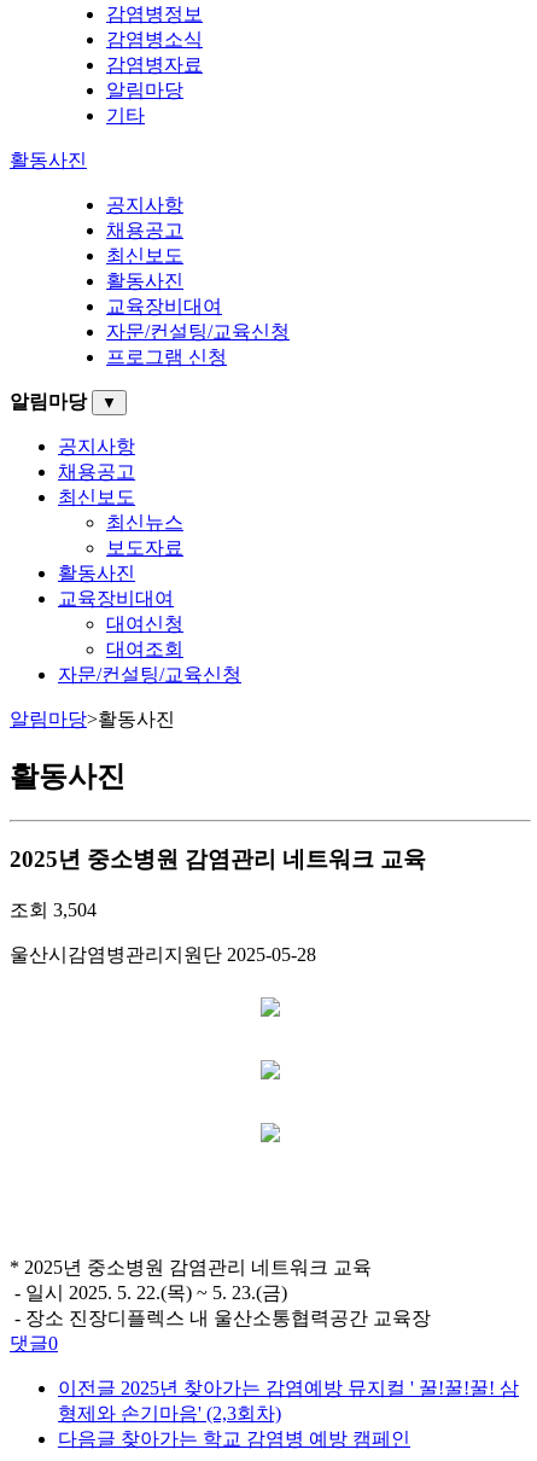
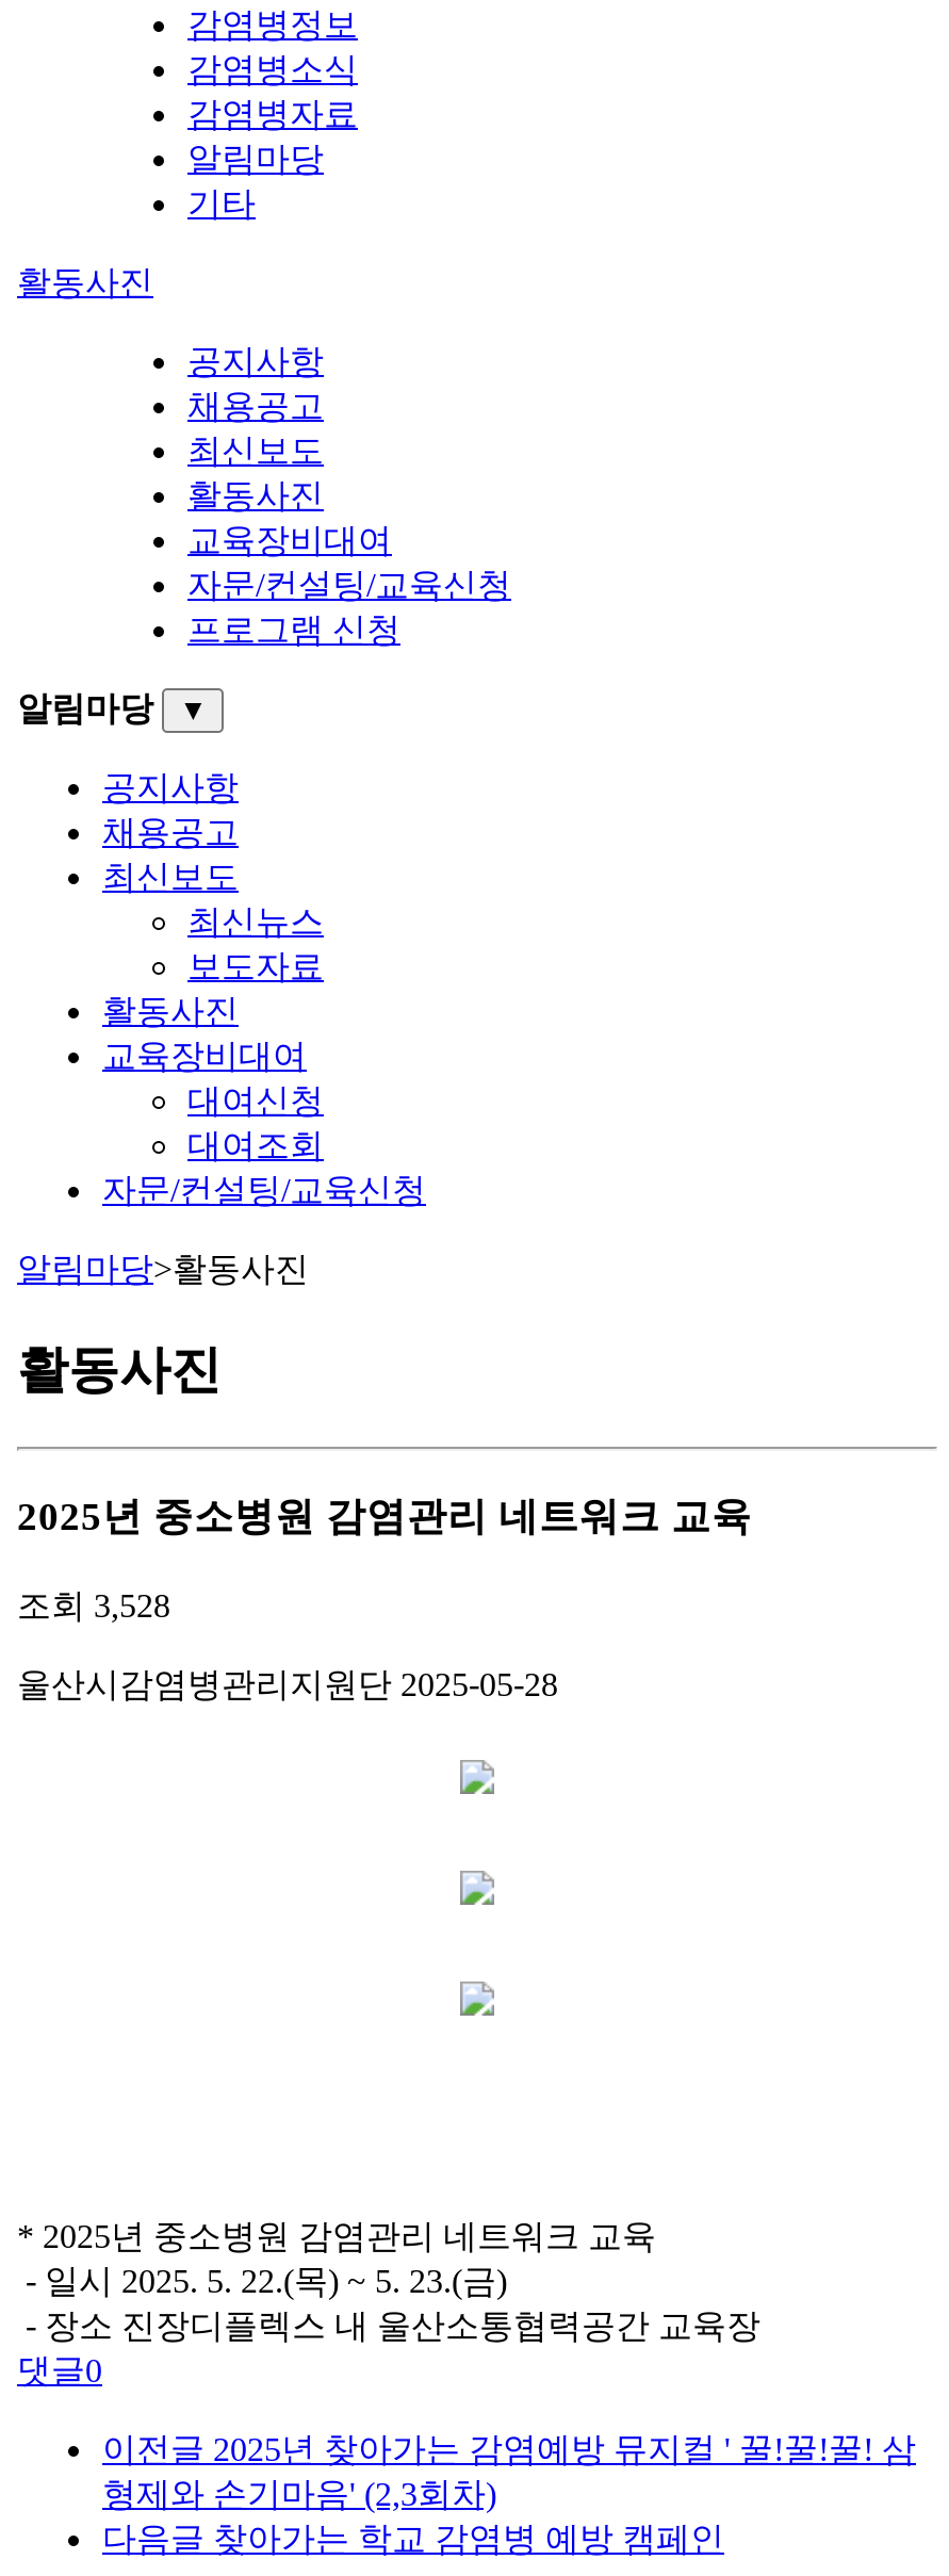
[10,900,97,920] 조회 3,504 -> [17,1588,170,1624] 조회 3,528

